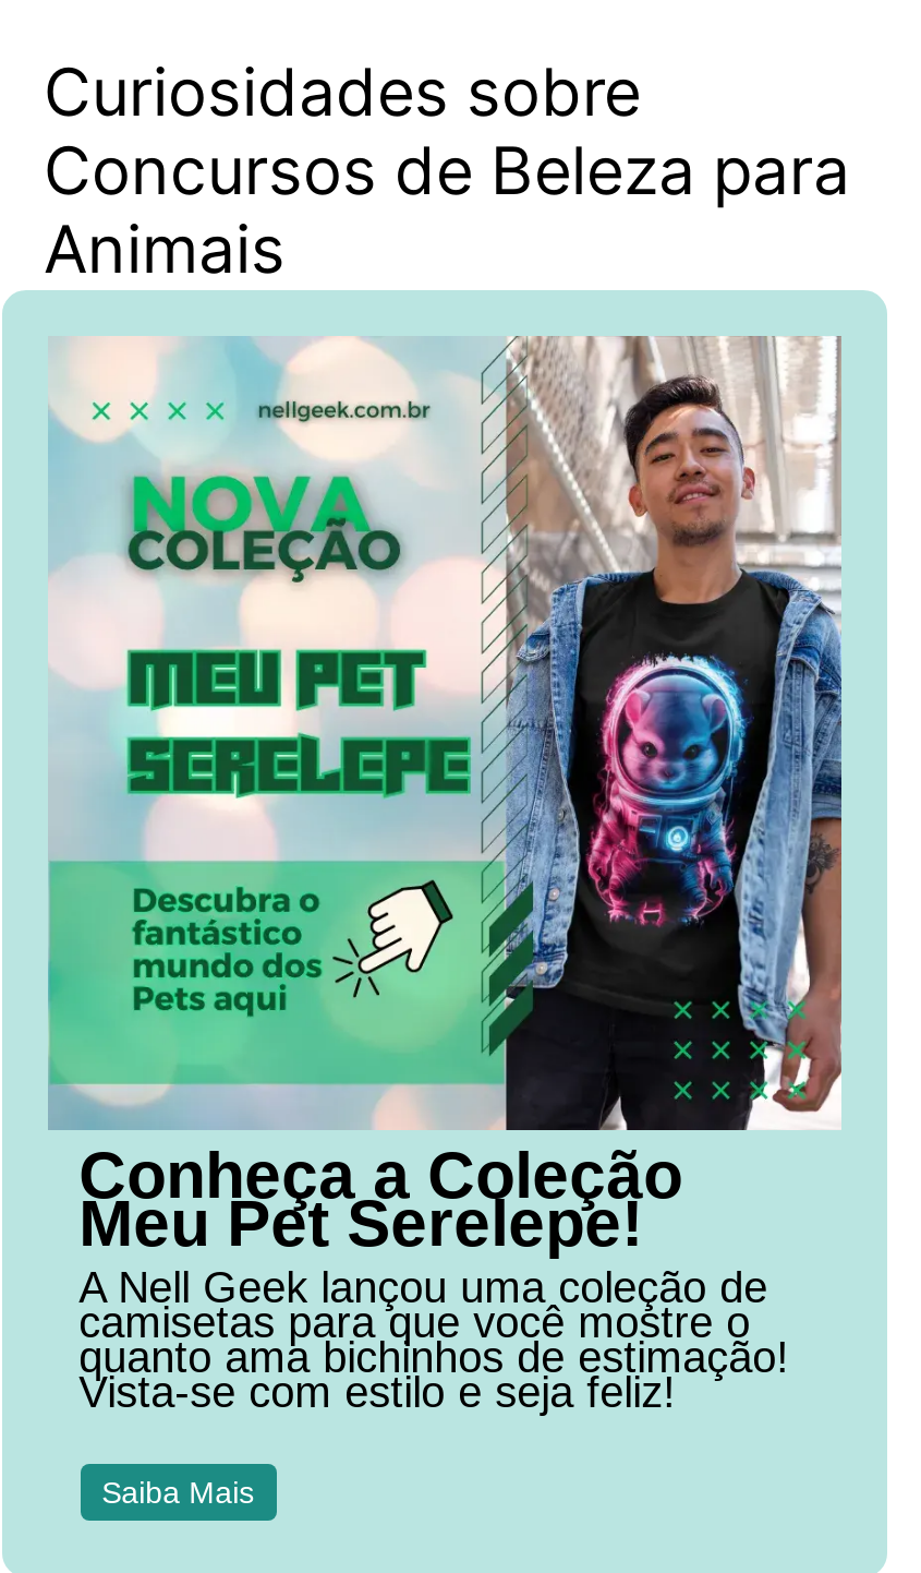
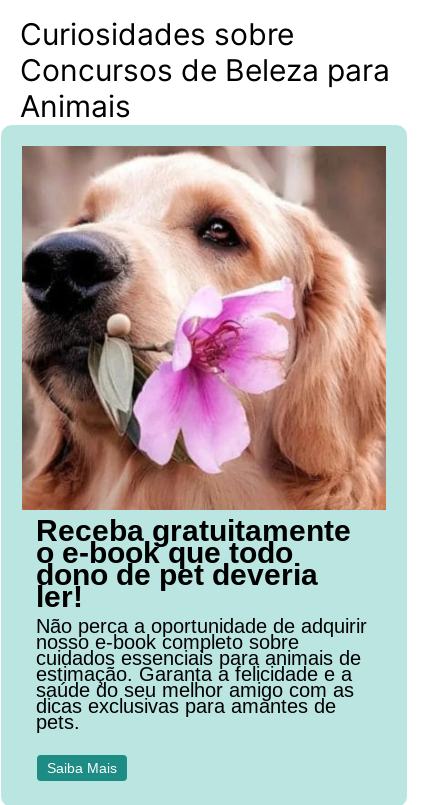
[48,336,844,1417] [image] | Conheça a Coleção | Meu Pet Serelepe! | A Nell Geek lançou uma coleção de | camisetas para que você mostre o | quanto ama bichinhos de estimação! | Vista-se com estilo e seja feliz! -> [21,145,386,733] [image] | Receba gratuitamente | o e-book que todo | dono de pet deveria | ler! | Não perca a oportunidade de adquirir | nosso e-book completo sobre | cuidados essenciais para animais de | estimação. Garanta a felicidade e a | saúde do seu melhor amigo com as | dicas exclusivas para amantes de | pets.

